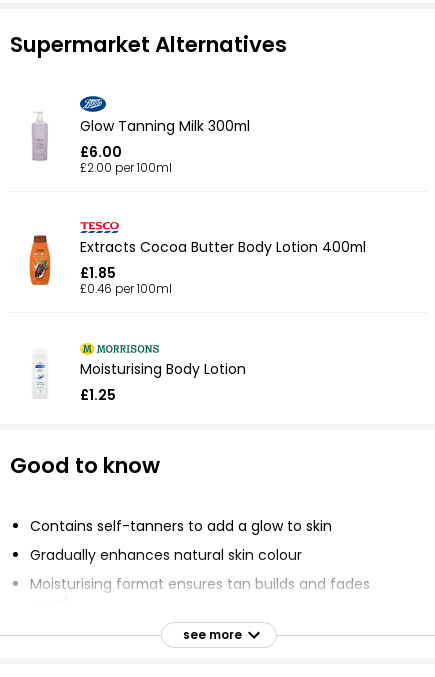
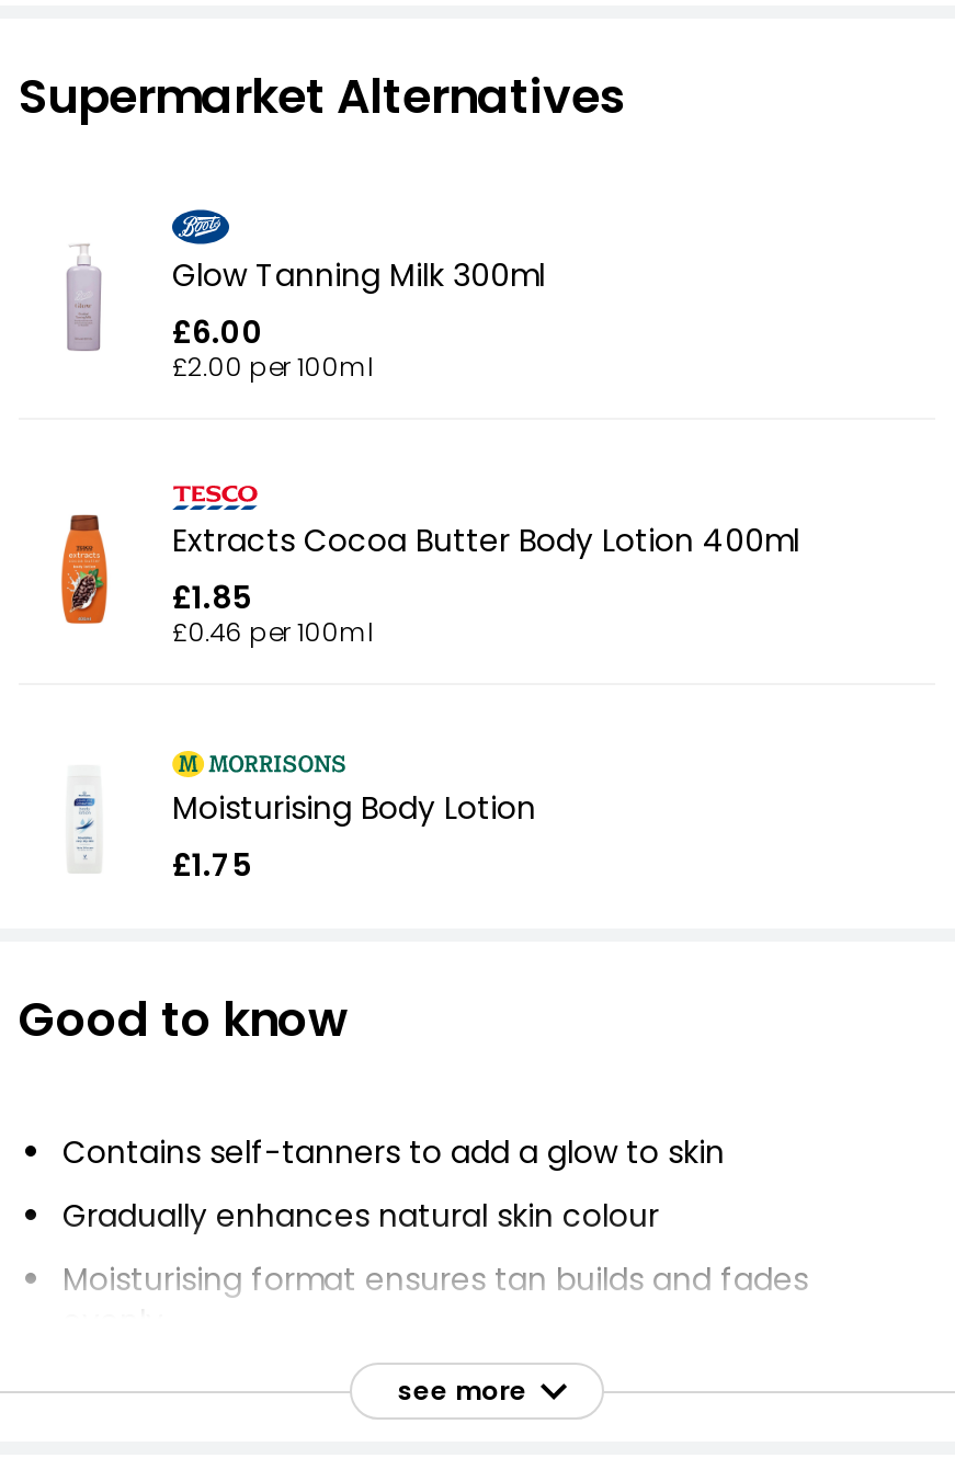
[80,385,116,405] £1.25 -> [172,843,251,887] £1.75

